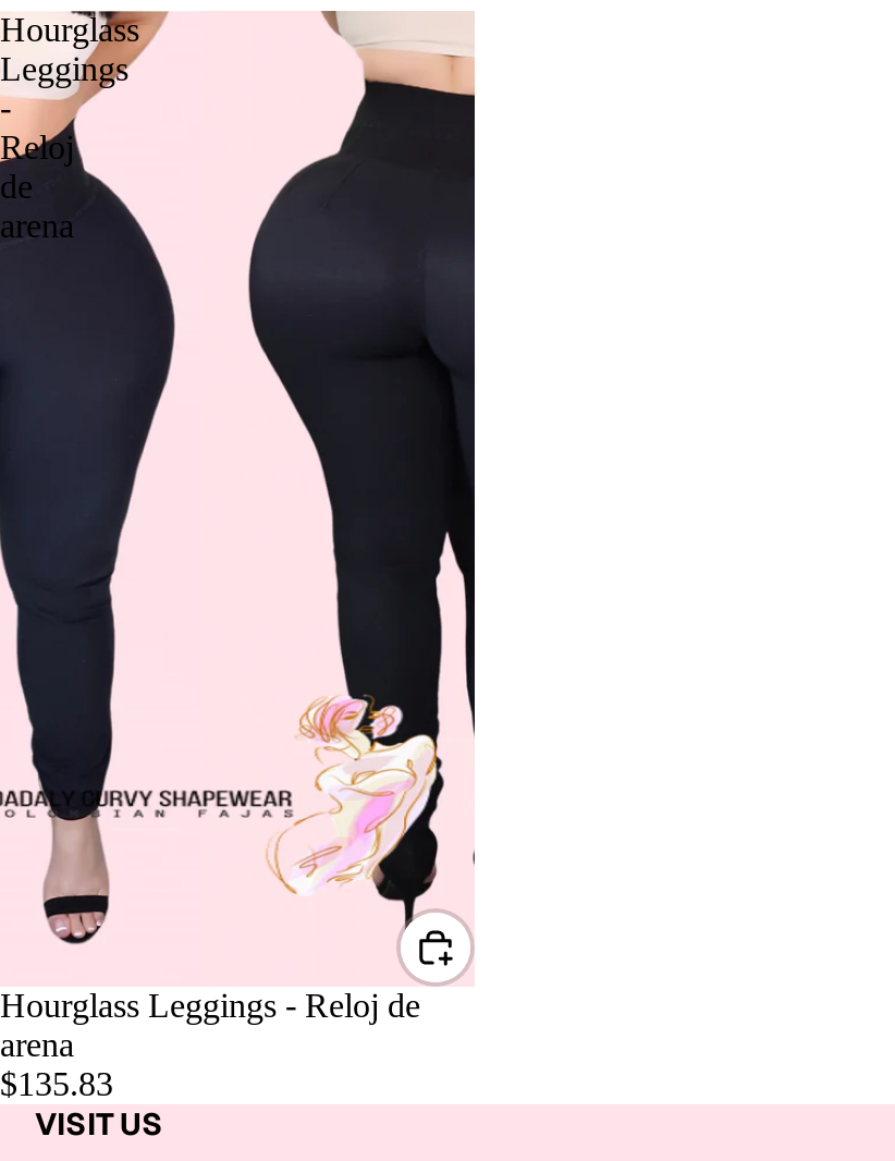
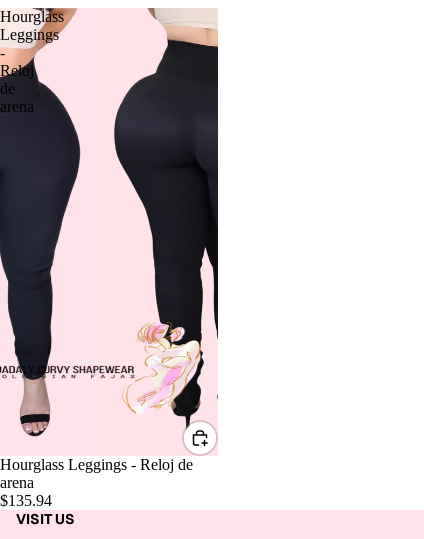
[0,1065,113,1102] $135.83 -> [0,492,52,509] $135.94

